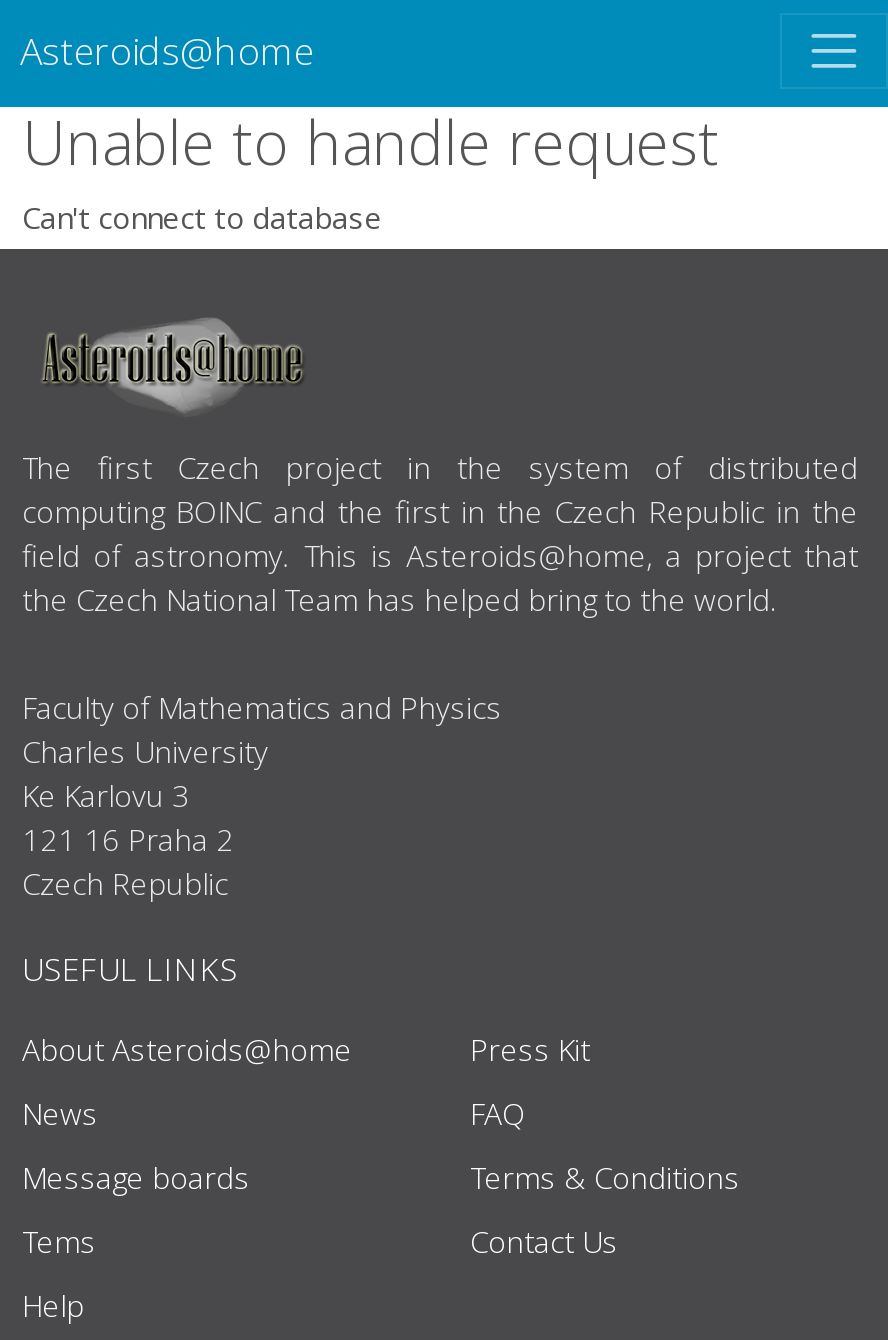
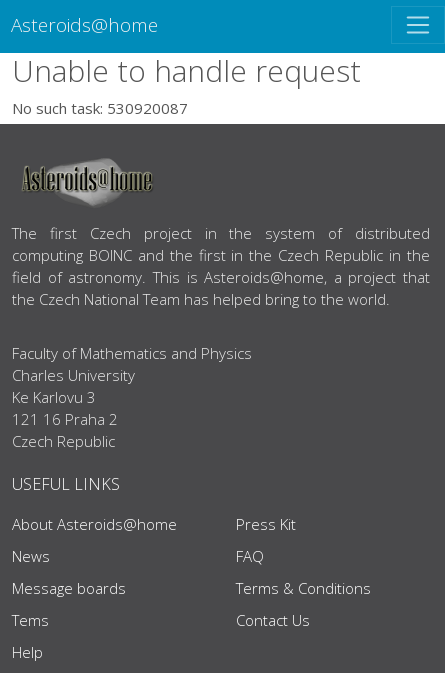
[22,197,382,237] Can't connect to database -> [12,98,188,118] No such task: 530920087

